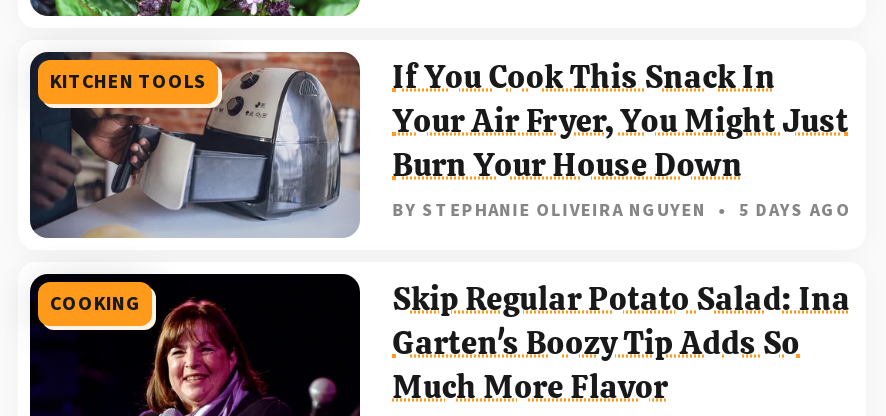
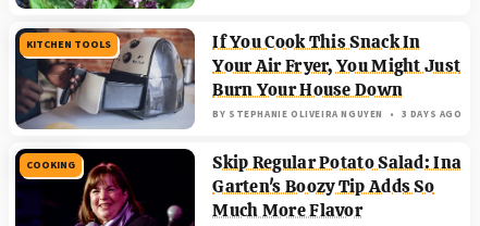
[393,198,851,224] BY STEPHANIE OLIVEIRA NGUYEN 5 DAYS AGO -> [213,107,462,121] BY STEPHANIE OLIVEIRA NGUYEN 3 DAYS AGO

